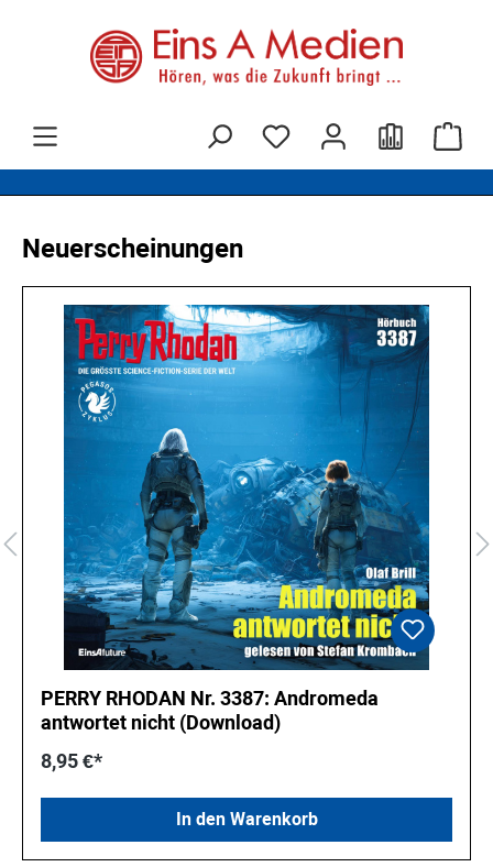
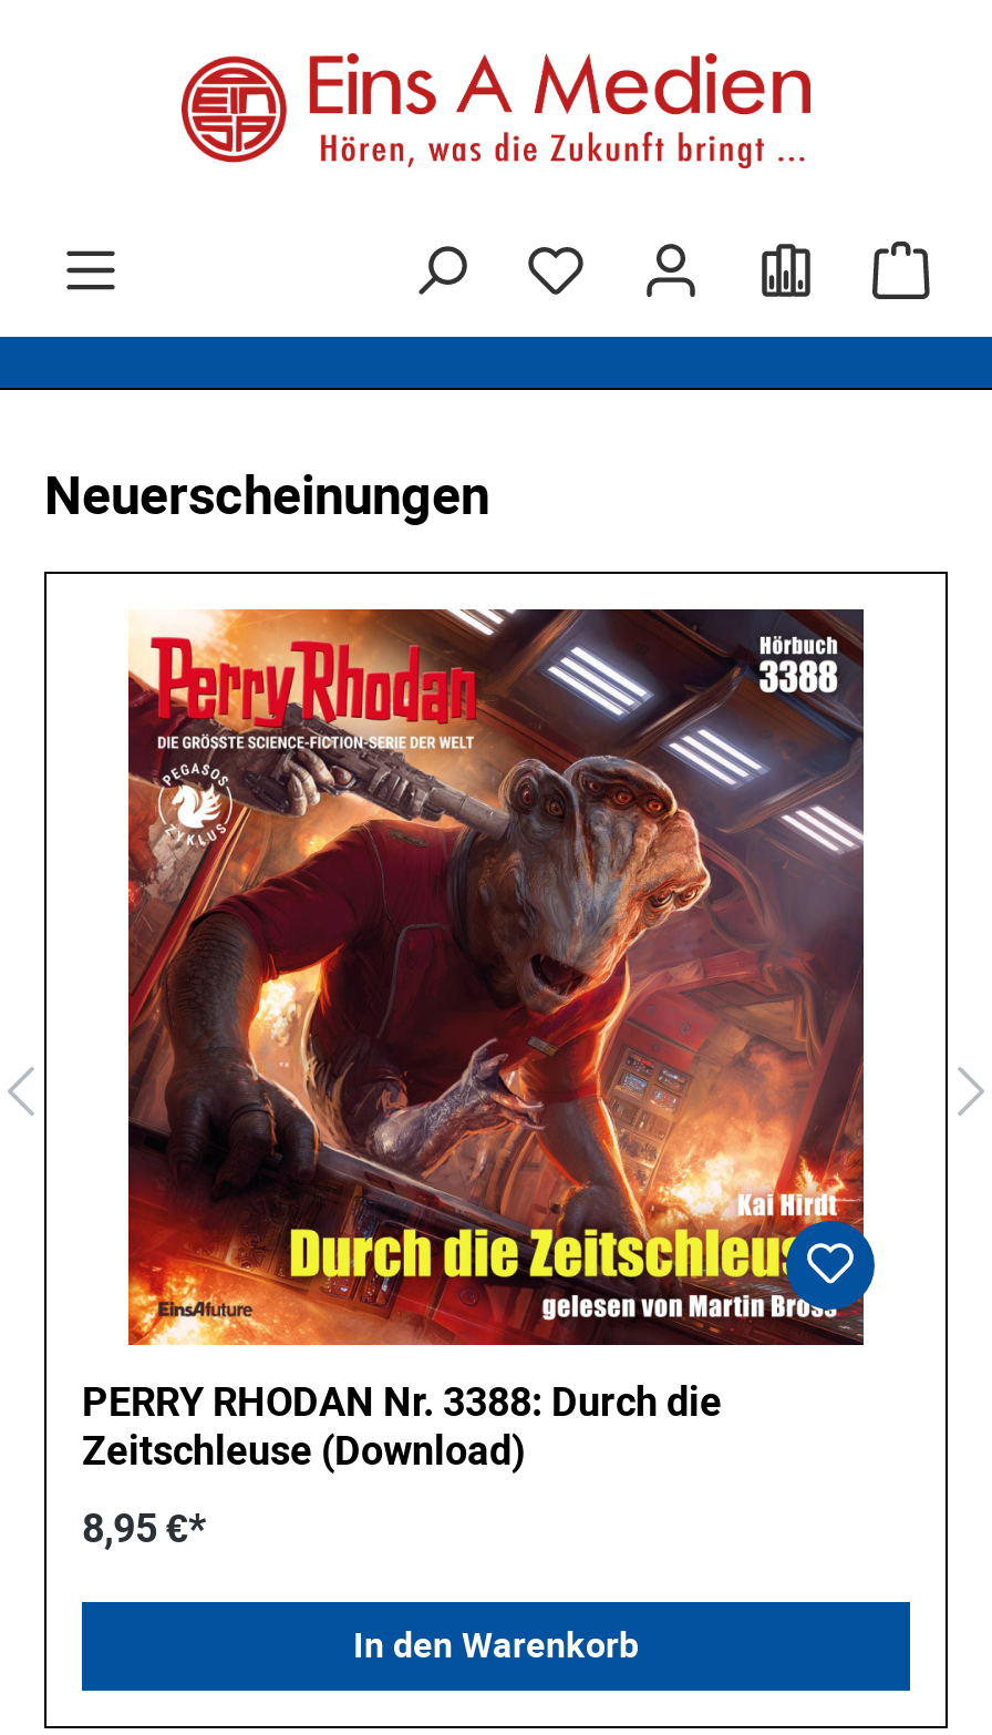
[41,304,430,734] [image] | PERRY RHODAN Nr. 3387: Andromeda | antwortet nicht (Download) -> [82,607,866,1473] [image] | PERRY RHODAN Nr. 3388: Durch die | Zeitschleuse (Download)

